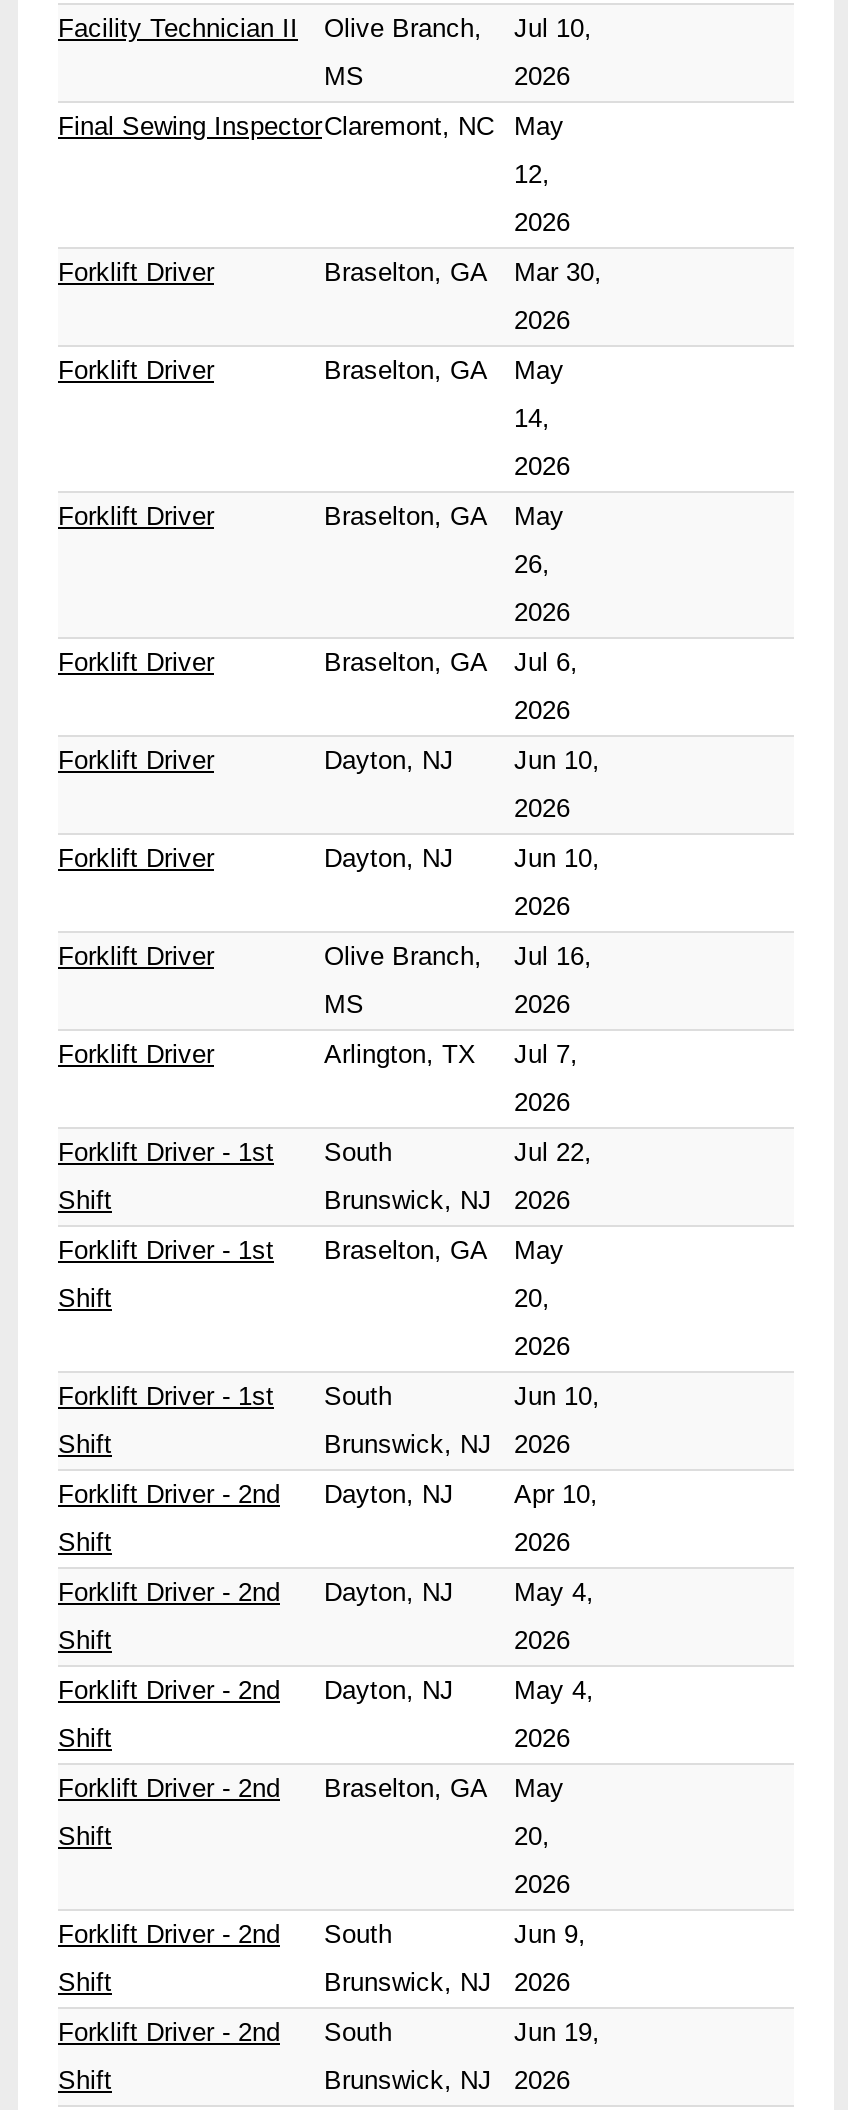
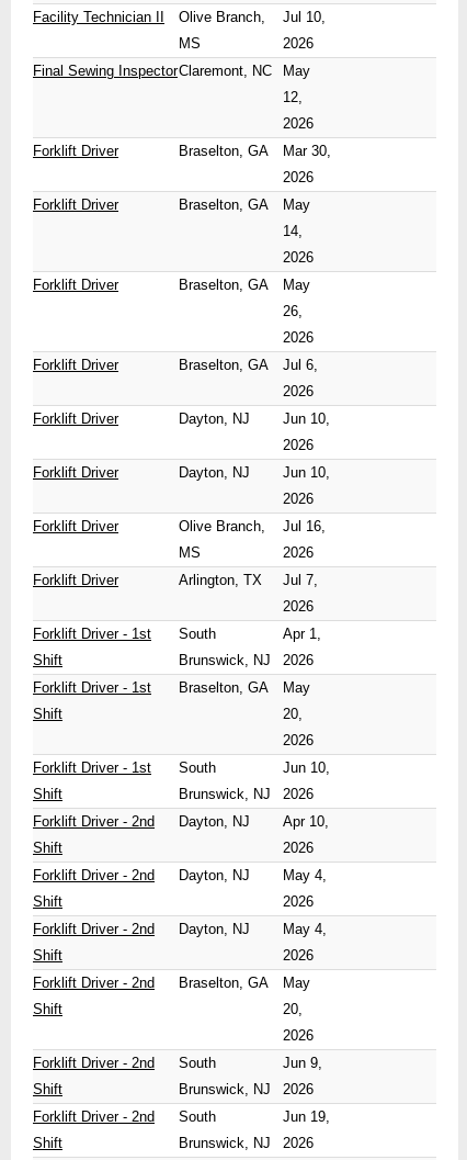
[514,1137,592,1167] Jul 22, -> [283,626,321,642] Apr 1,

